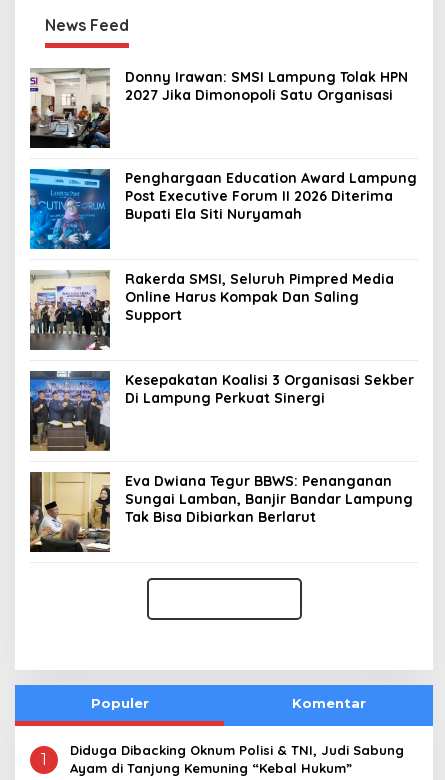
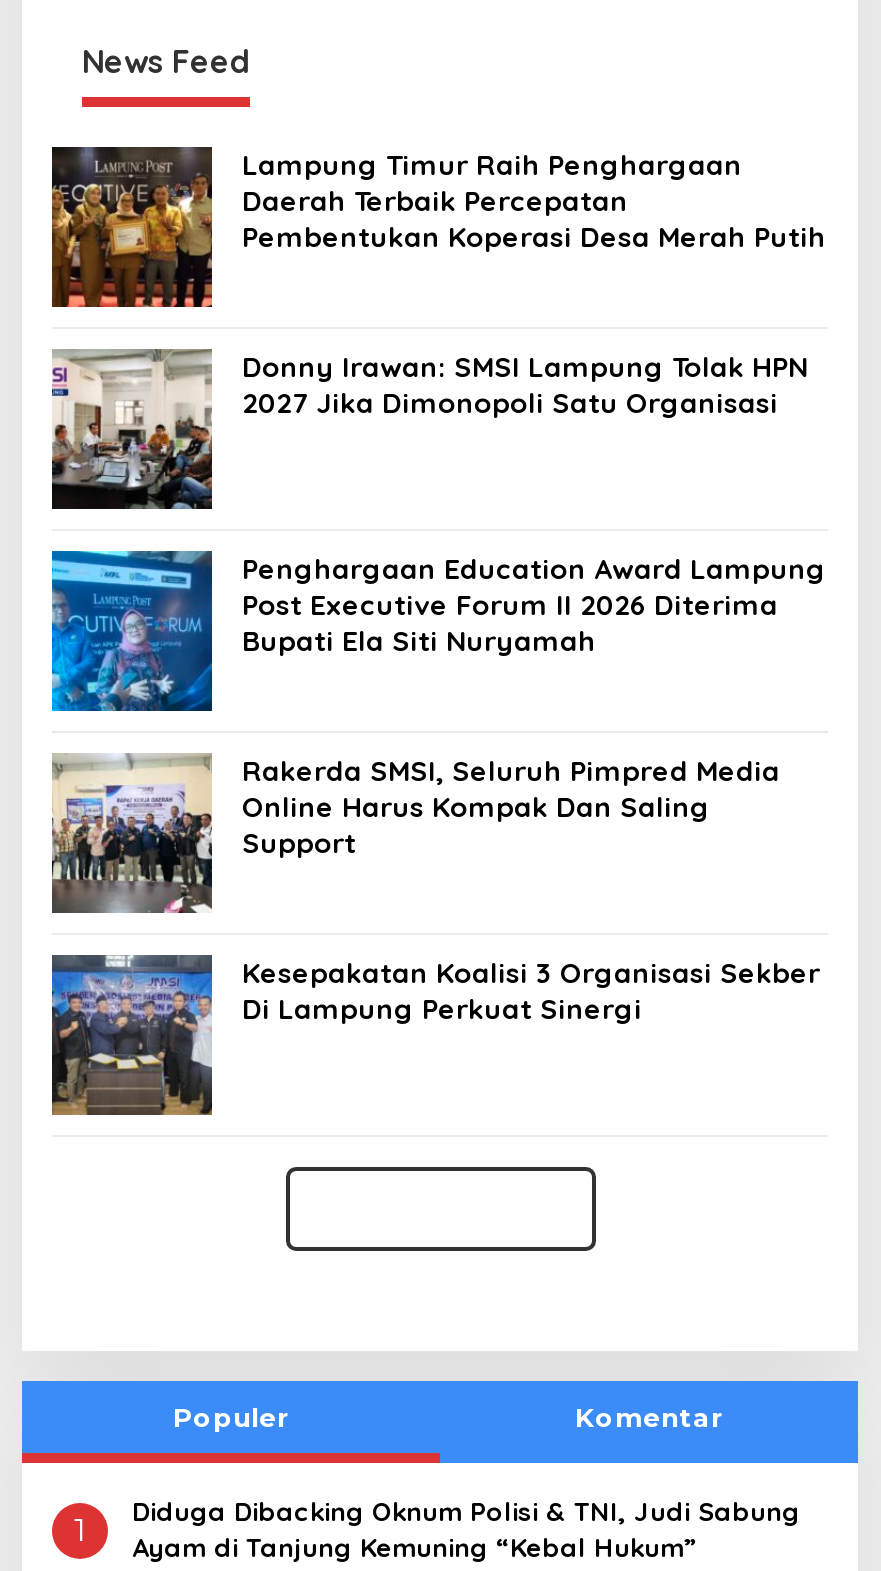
none -> [50,147,826,309] [image] | Lampung Timur Raih Penghargaan | Daerah Terbaik Percepatan | Pembentukan Koperasi Desa Merah Putih
moved [28,67,417,407] -> [48,347,826,1027]: [image] | Donny Irawan: SMSI Lampung Tolak HPN | 2027 Jika Dimonopoli Satu Organisasi | ... | Kesepakatan Koalisi 3 Organisasi Sekber | Di Lampung Perkuat Sinergi
moved [28,369,112,452] -> [48,951,216,1117]: [image]
[29,471,413,553] [image] | Eva Dwiana Tegur BBWS: Penanganan | Sungai Lamban, Banjir Bandar Lampung | Tak Bisa Dibiarkan Berlarut -> none

